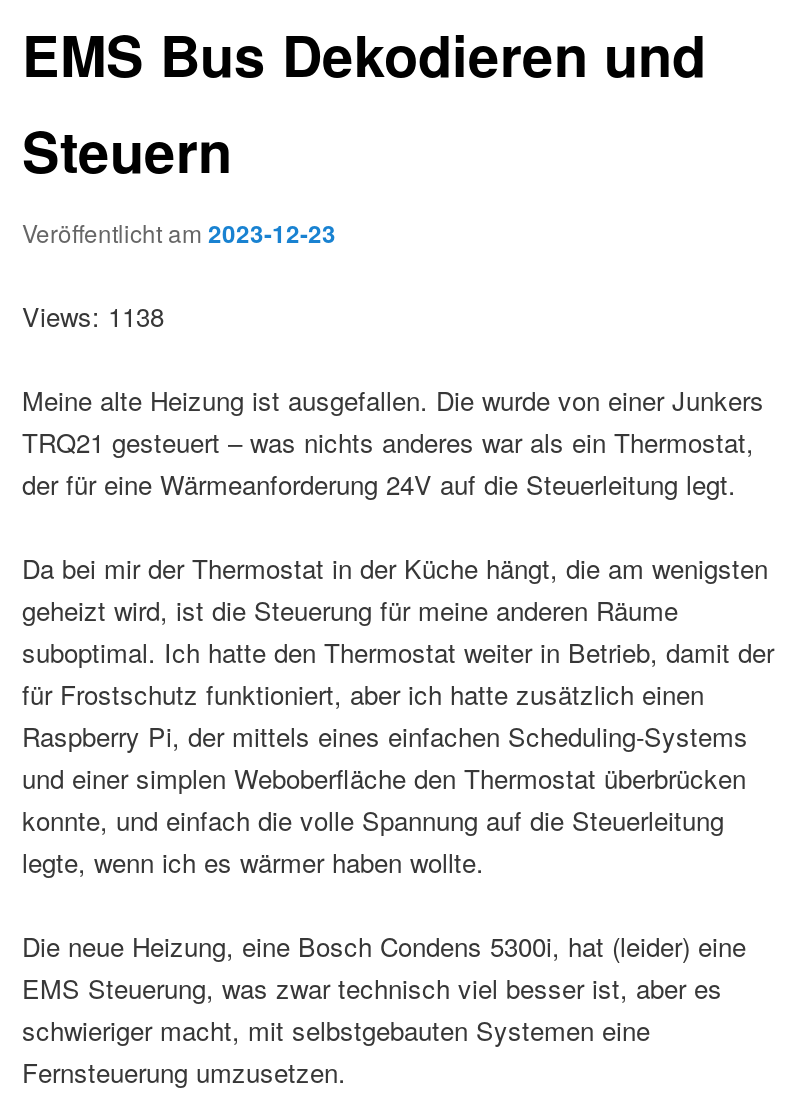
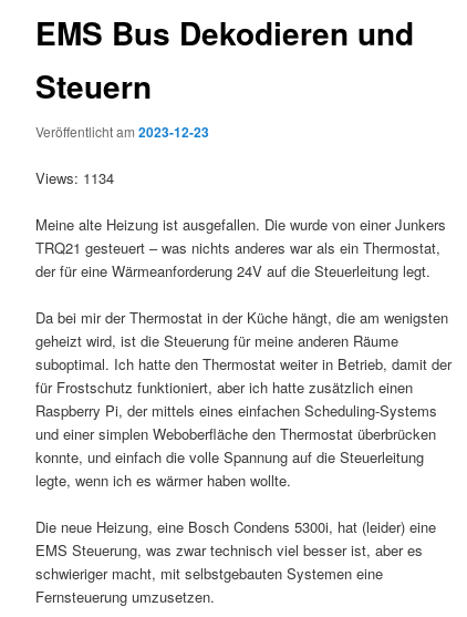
[22,296,164,334] Views: 1138 -> [35,167,114,188] Views: 1134

